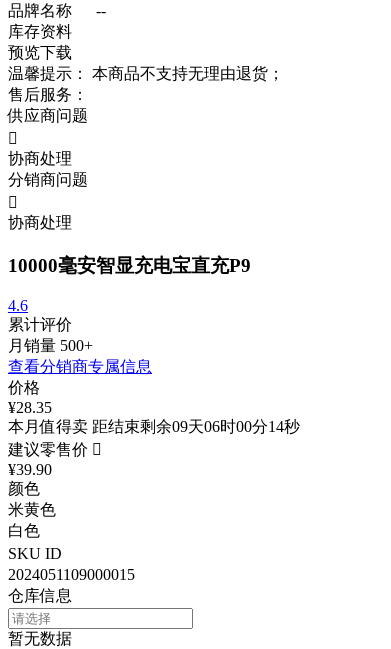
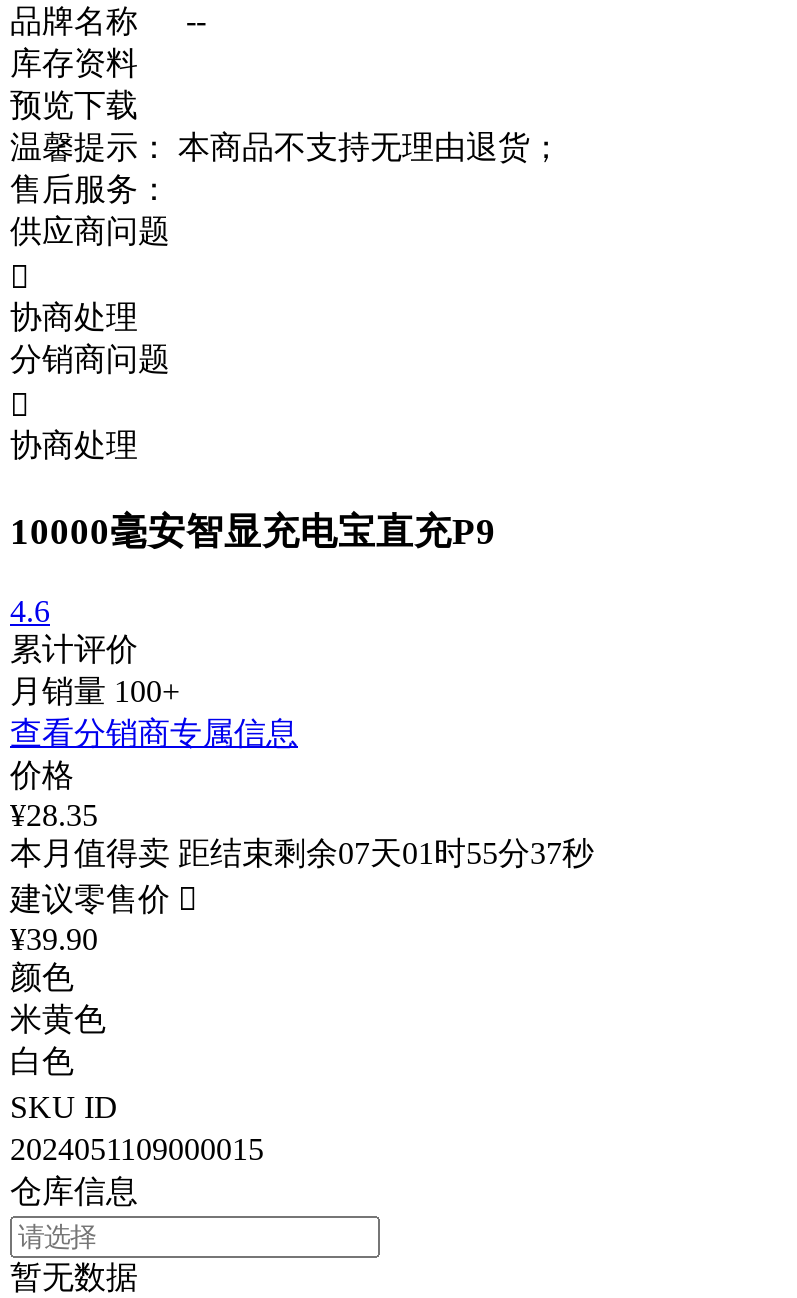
[8,337,93,354] 月销量 500+ -> [10,675,180,709] 月销量 100+
[8,418,300,435] 本月值得卖 距结束剩余09天06时00分14秒 -> [10,837,594,871] 本月值得卖 距结束剩余07天01时55分37秒

